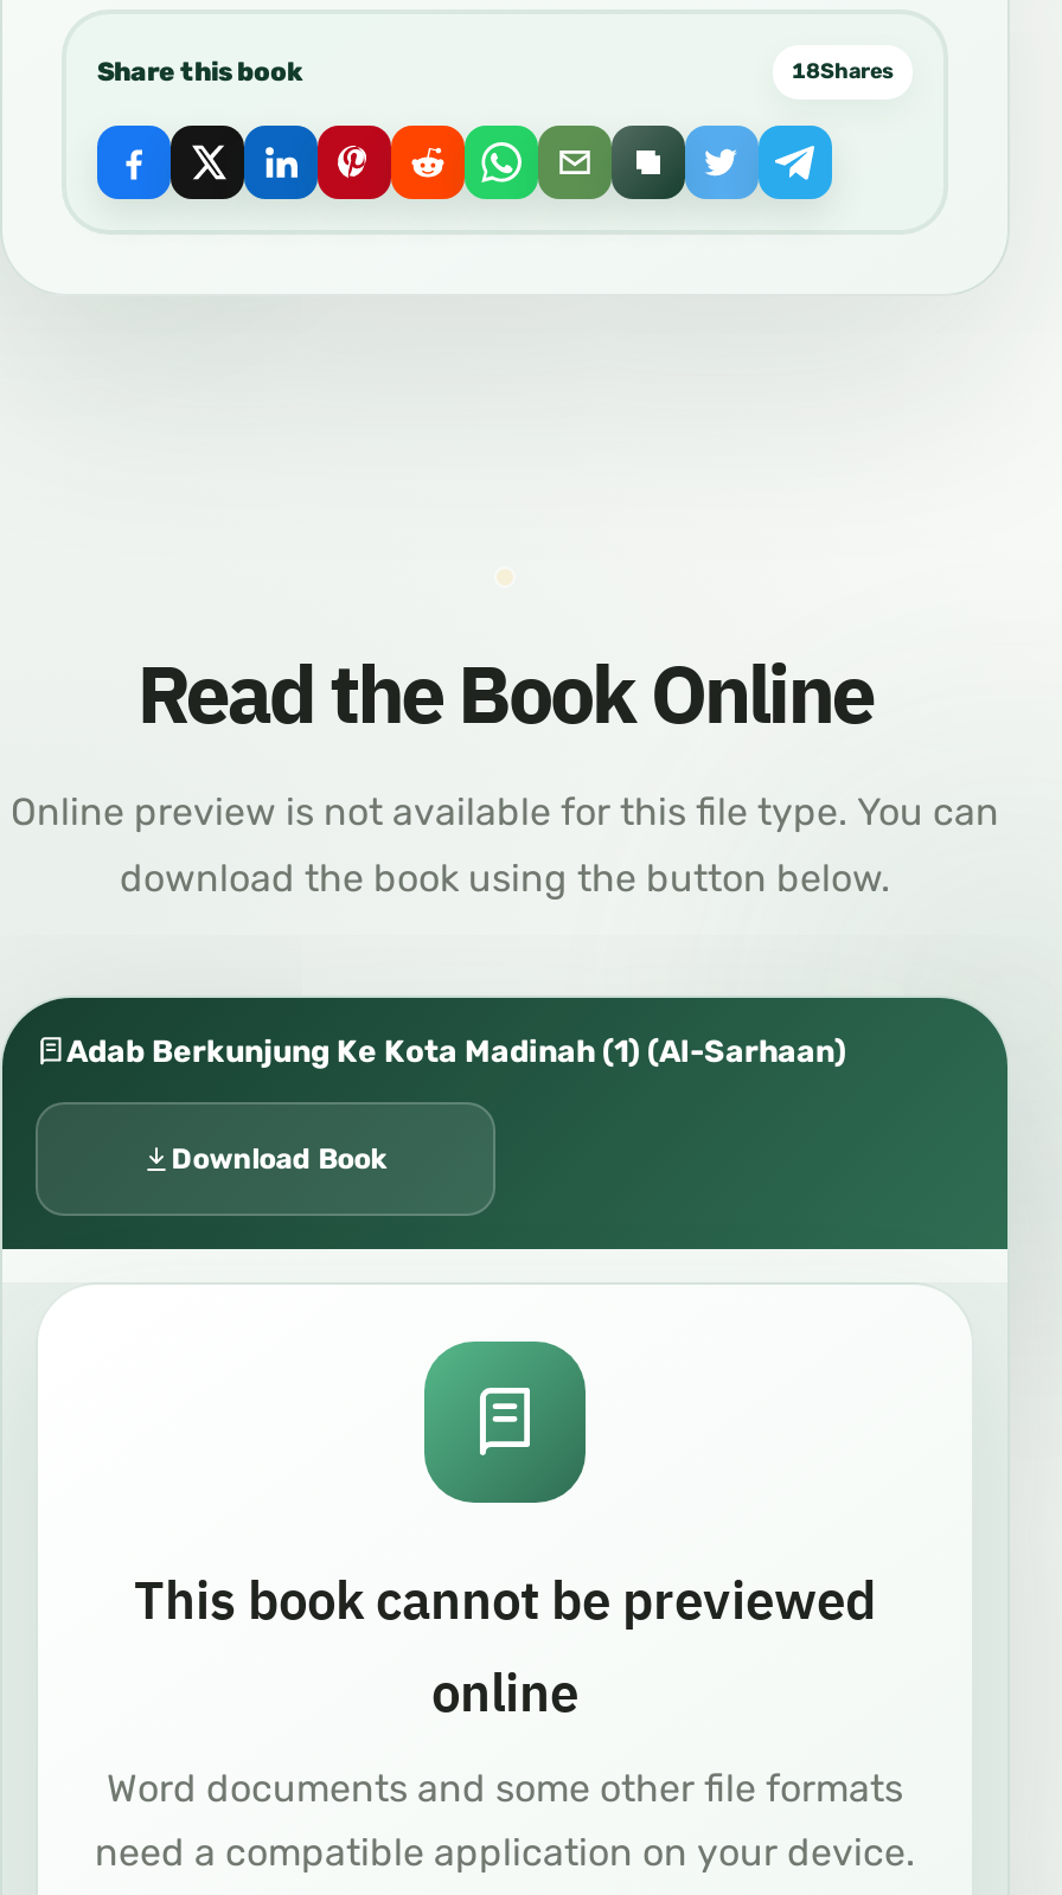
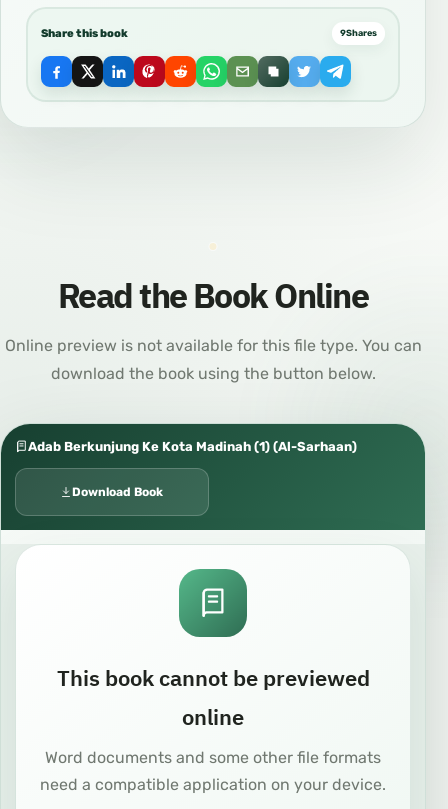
[792,59,894,83] 18Shares -> [340,28,377,38] 9Shares

